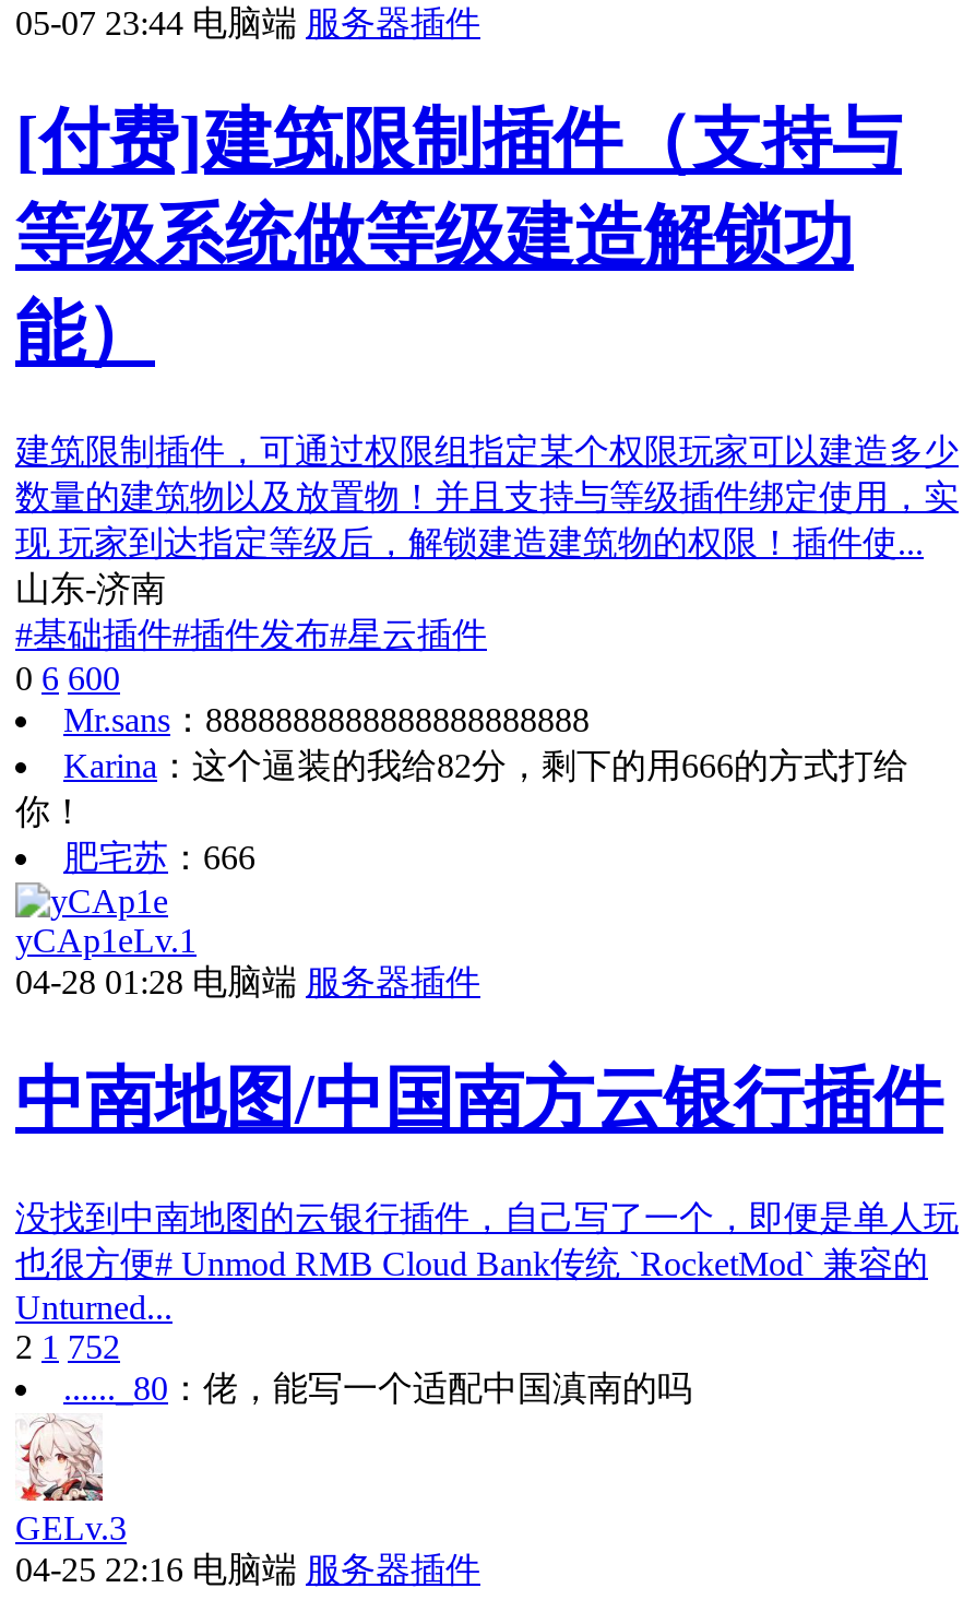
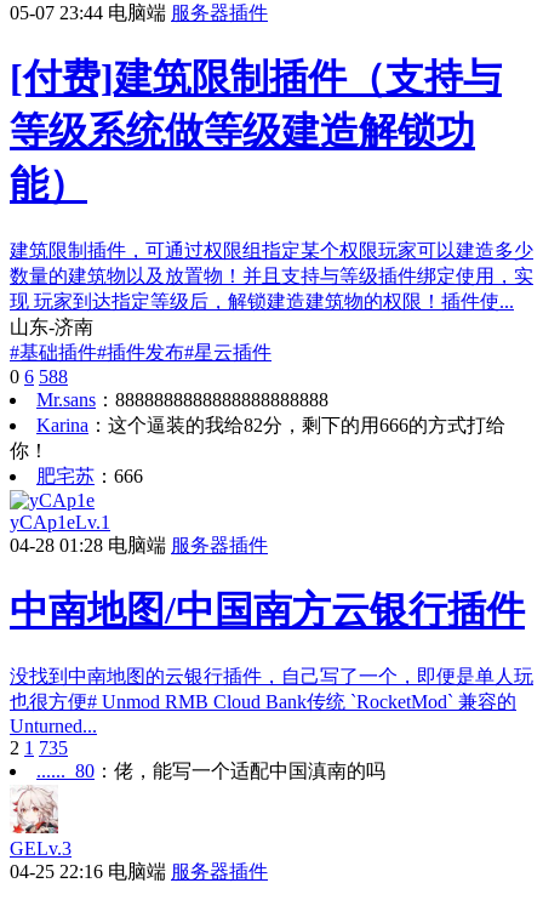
[15,659,120,696] 0 6 600 -> [10,366,68,387] 0 6 588
[15,1327,120,1365] 2 1 752 -> [10,737,68,758] 2 1 735

